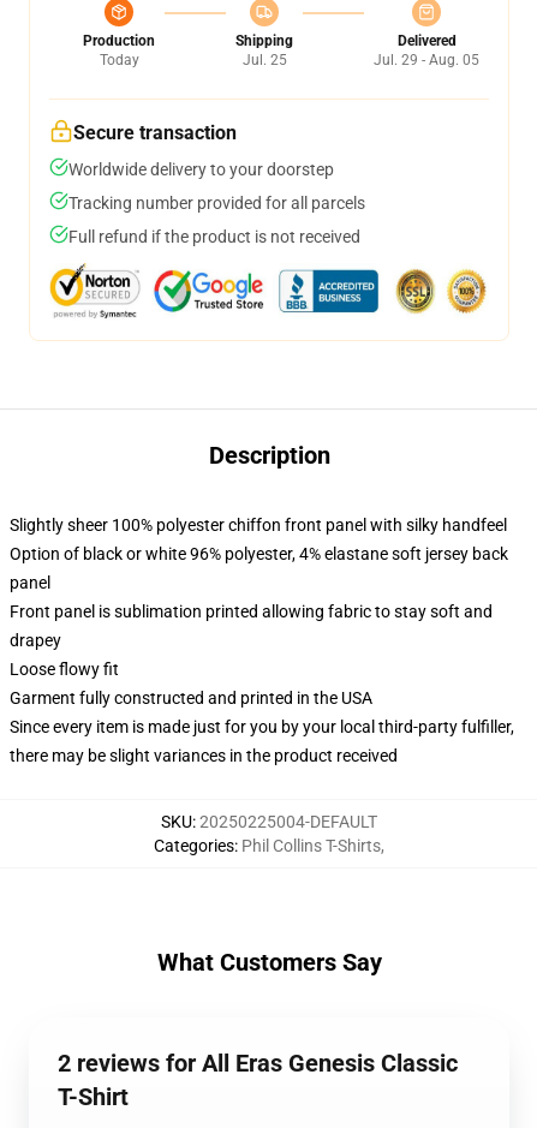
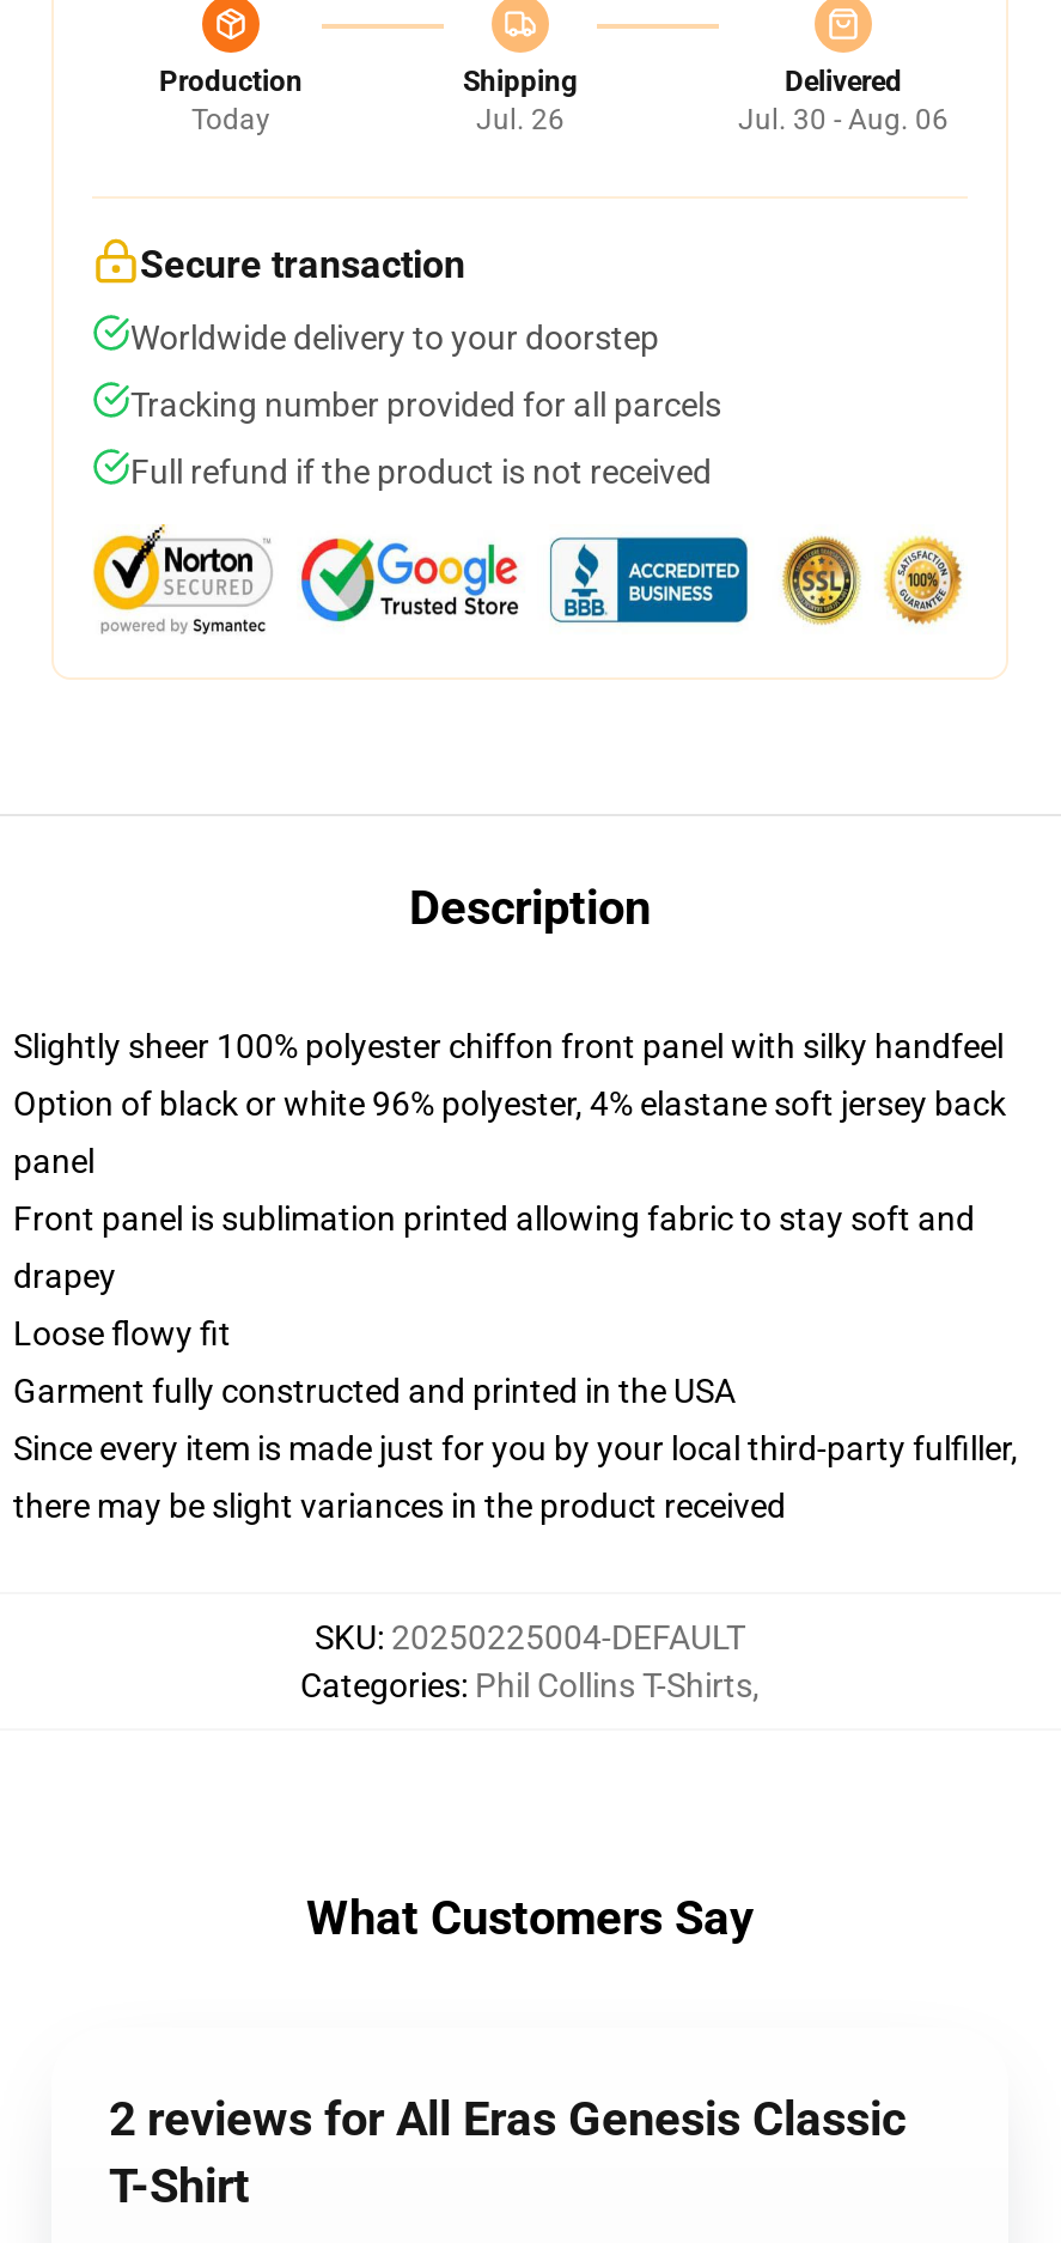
[242,52,287,68] Jul. 25 -> [476,103,565,136] Jul. 26
[374,52,479,68] Jul. 29 - Aug. 05 -> [738,103,949,136] Jul. 30 - Aug. 06

